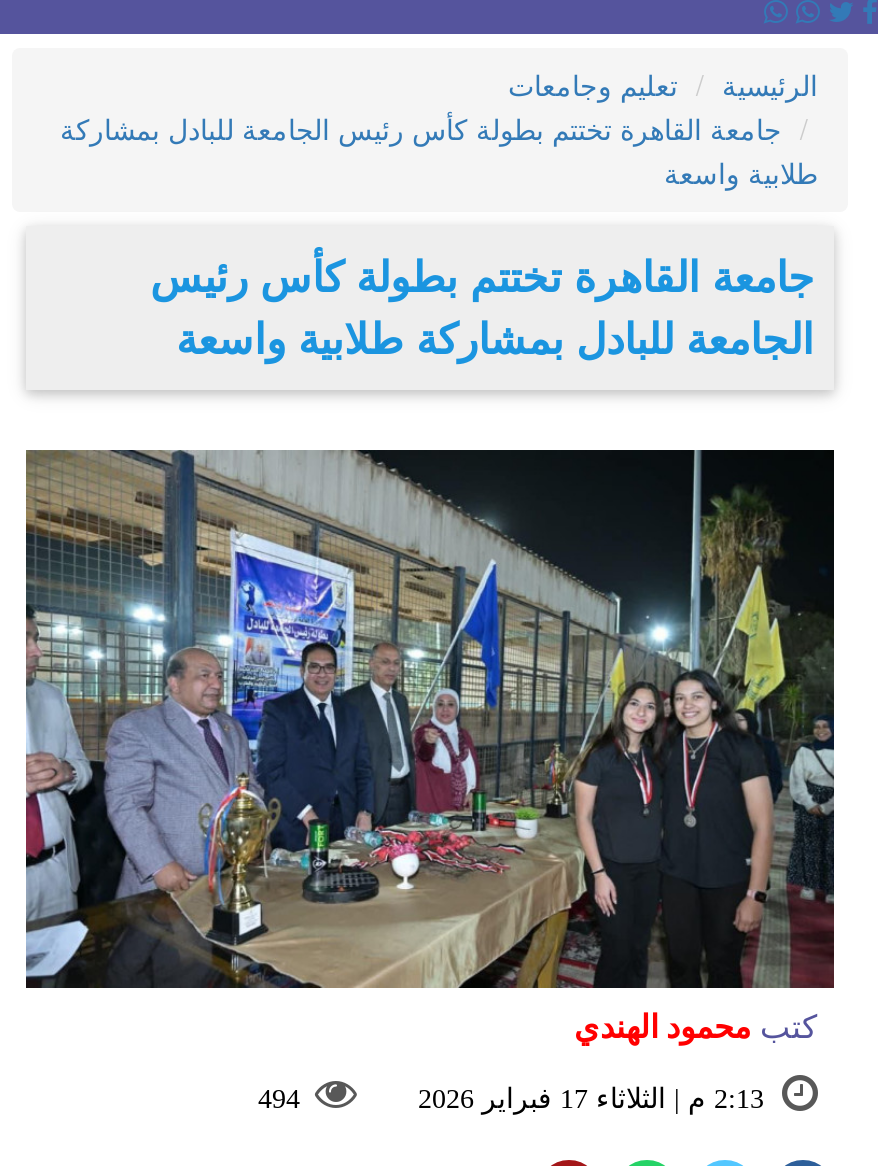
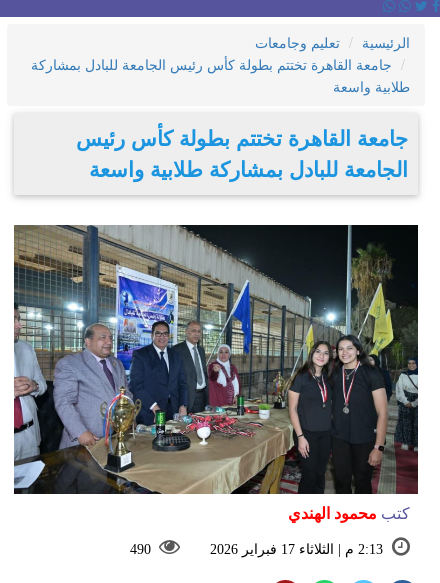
[258,1085,300,1115] 494 -> [130,542,151,557] 490

